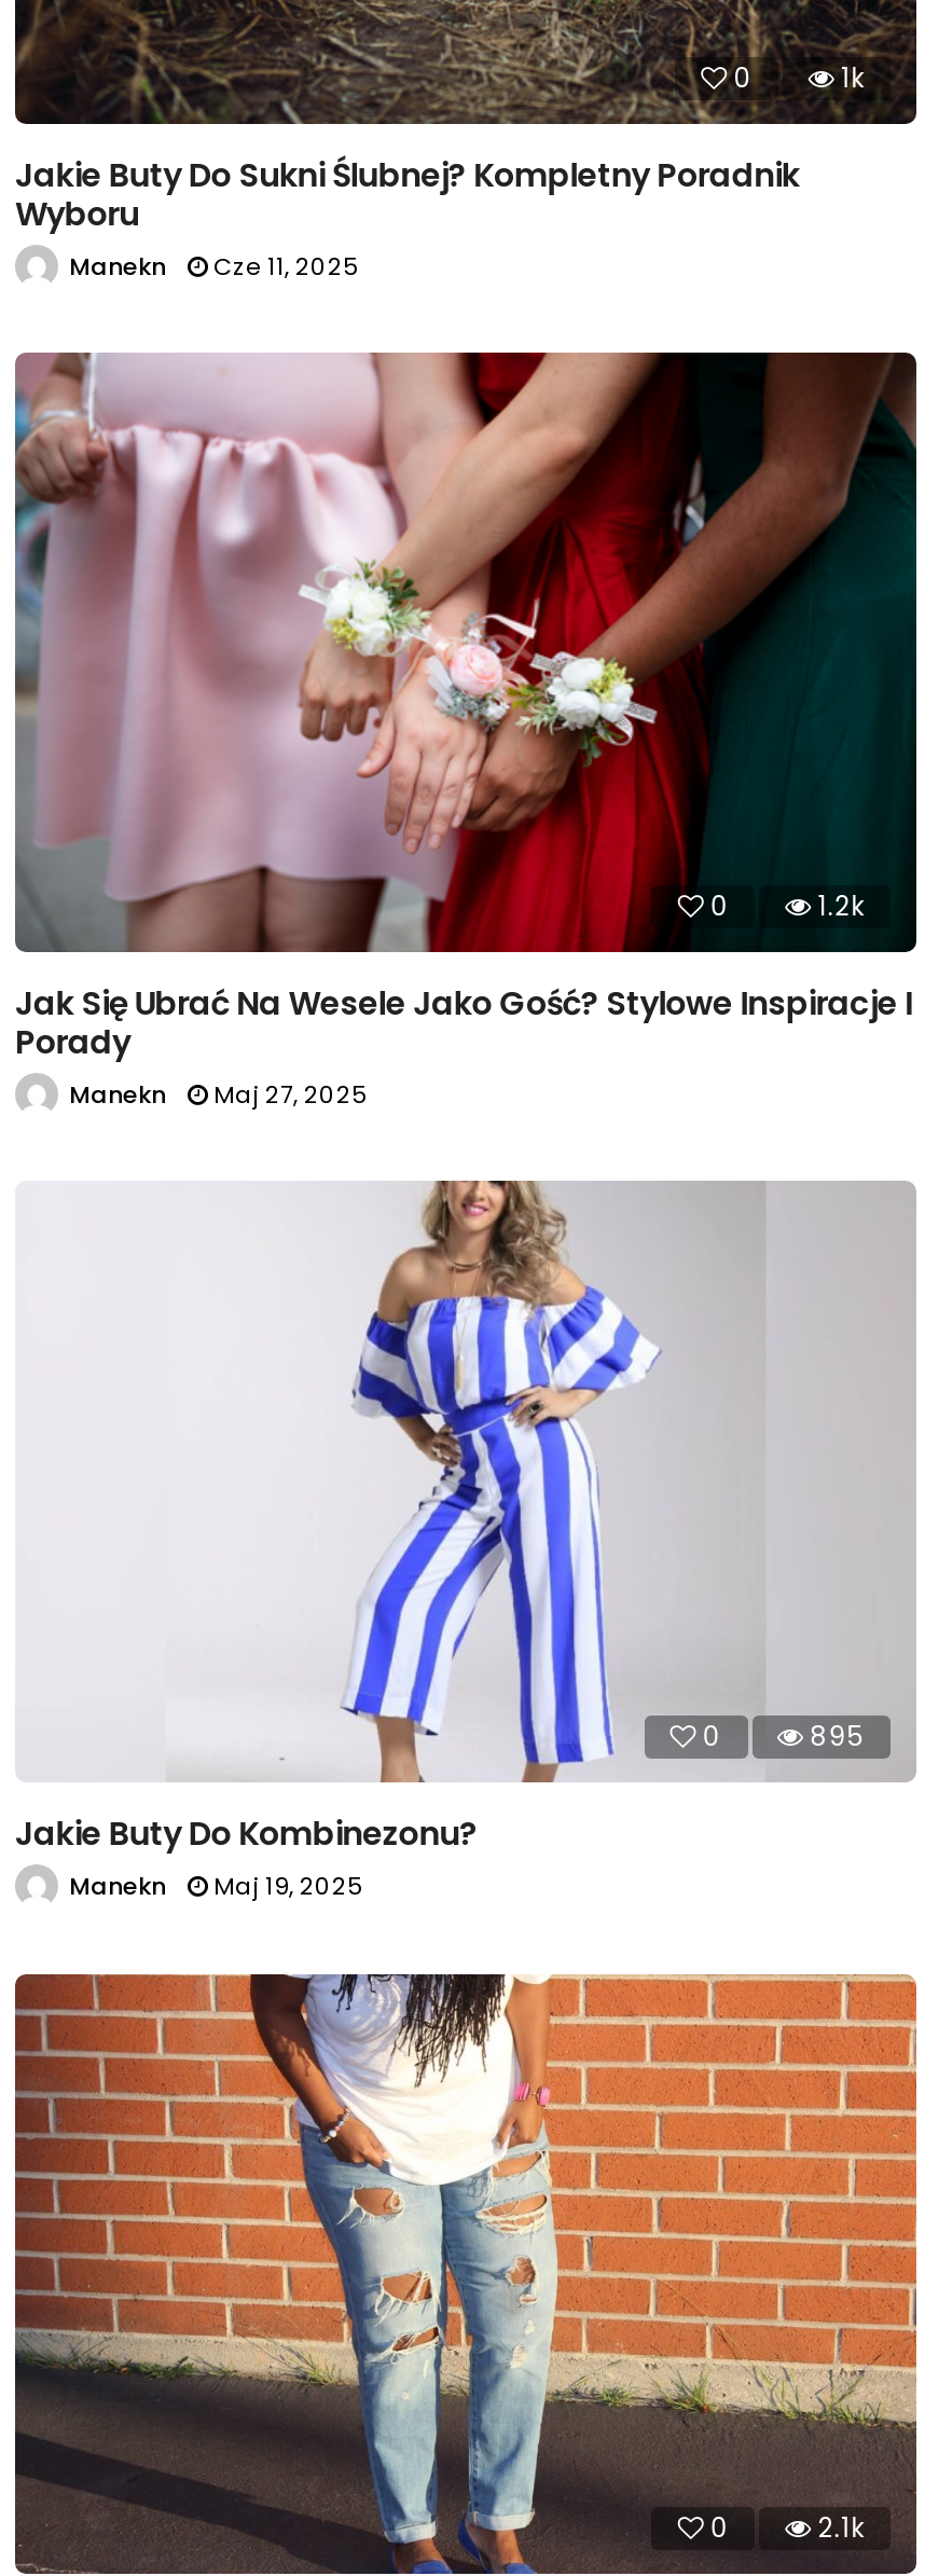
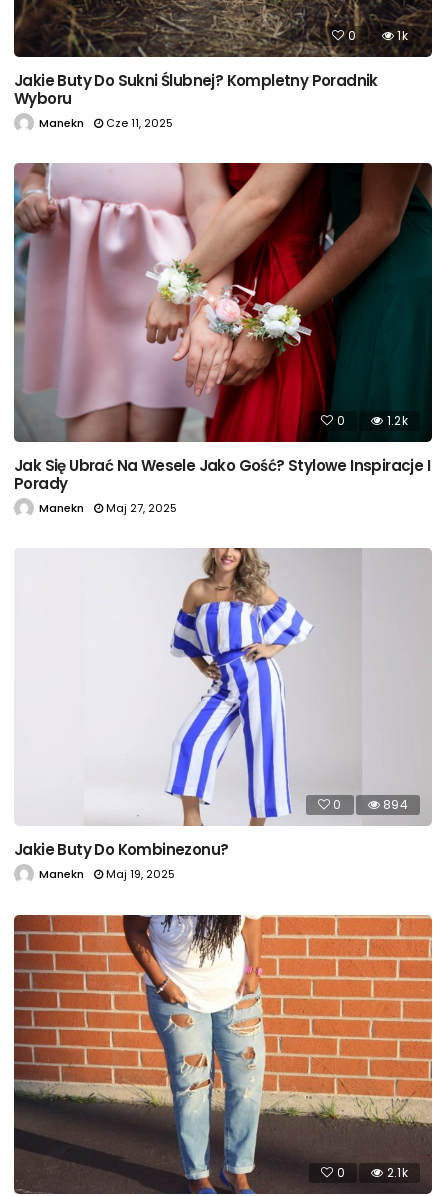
[811,1718,865,1754] 895 -> [383,796,408,813] 894

